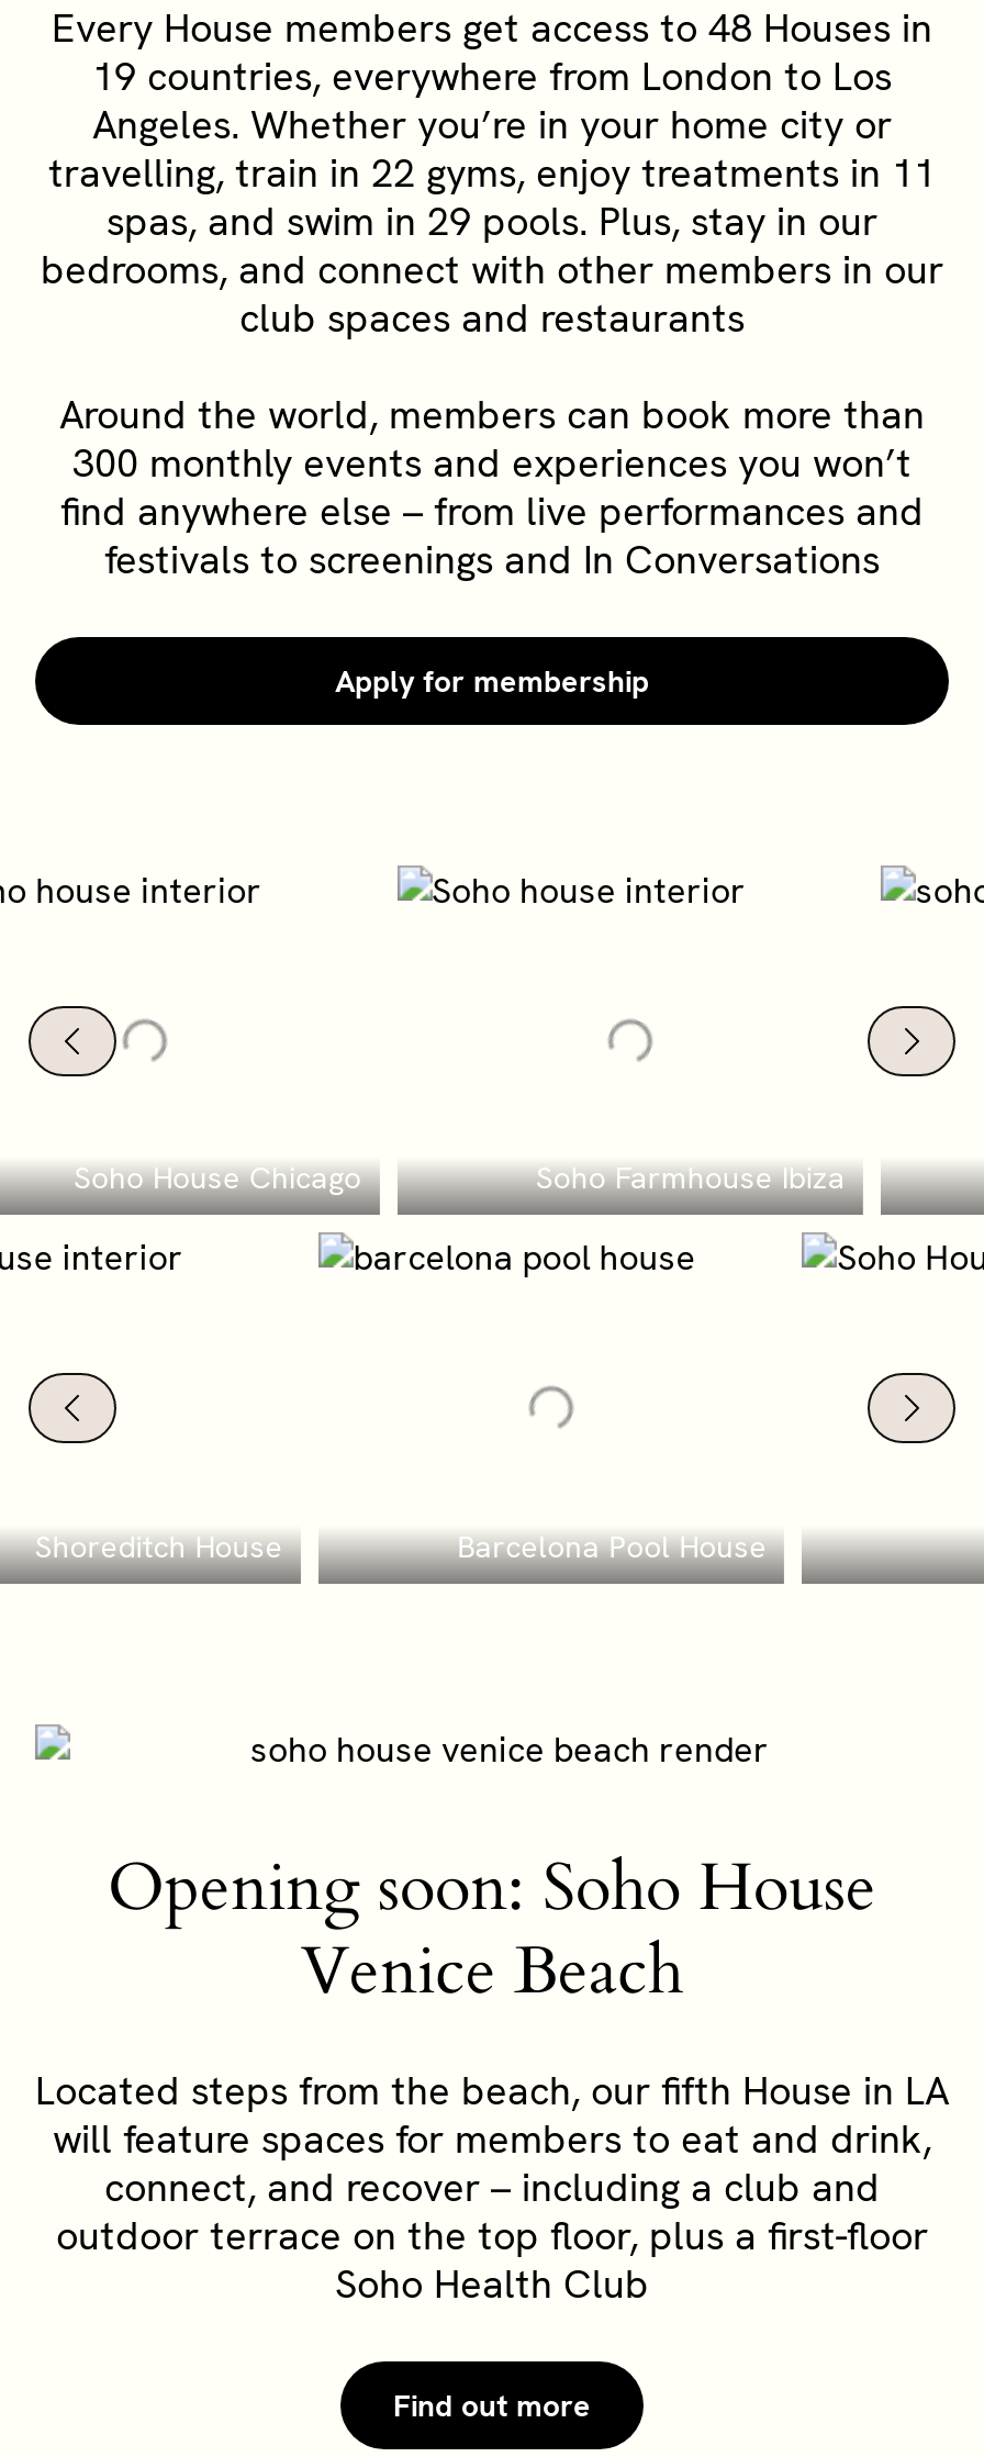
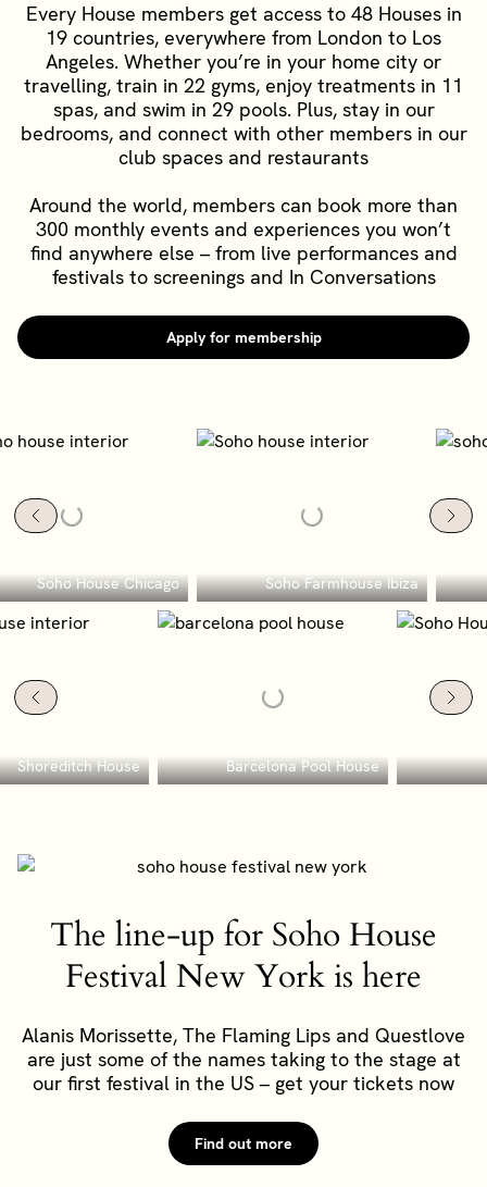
[108,1842,876,2016] Opening soon: Soho House | Venice Beach -> [50,912,437,998] The line-up for Soho House | Festival New York is here
[35,2064,949,2308] Located steps from the beach, our fifth House in LA | will feature spaces for members to eat and drink, | connect, and recover – including a club and | outdoor terrace on the top floor, plus a first-floor | Soho Health Club -> [22,1022,465,1095] Alanis Morissette, The Flaming Lips and Questlove | are just some of the names taking to the stage at | our first festival in the US – get your tickets now

